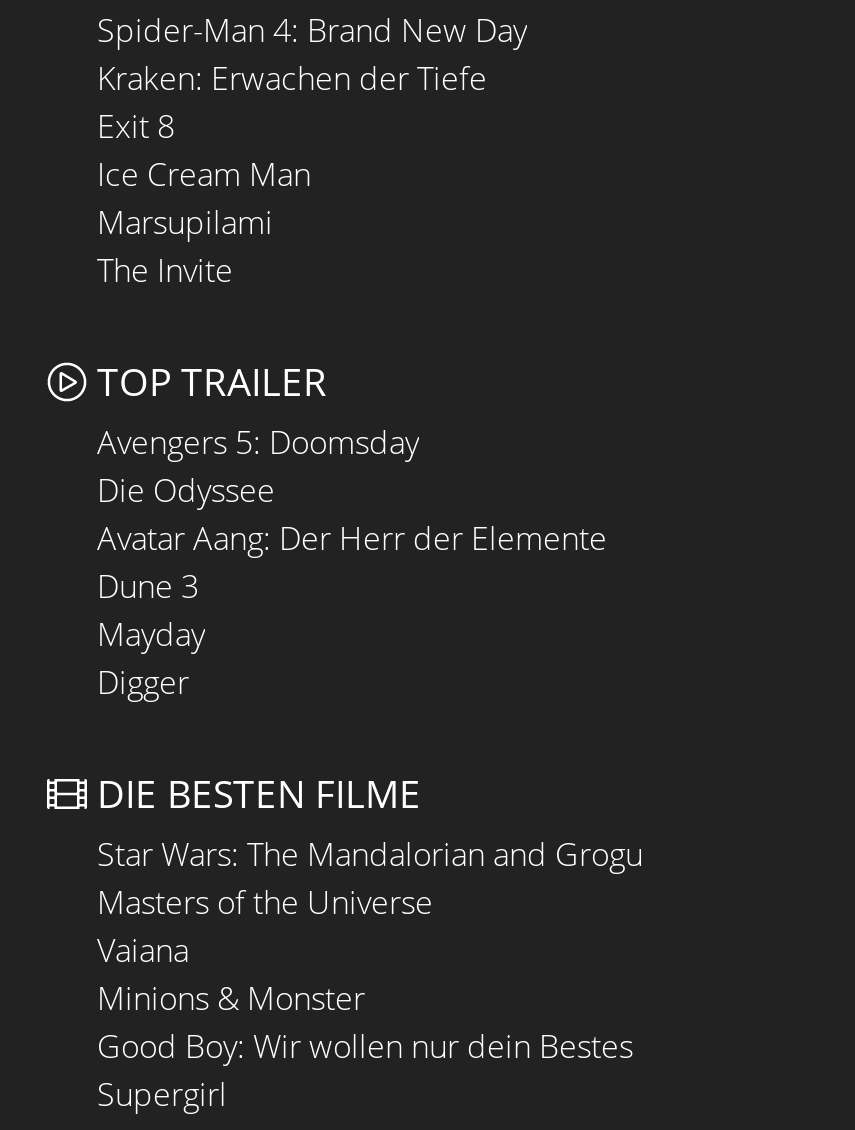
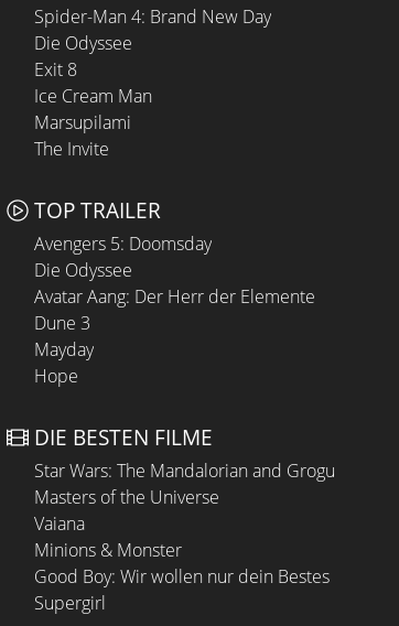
[97,56,487,100] Kraken: Erwachen der Tiefe -> [34,31,132,55] Die Odyssee
[97,660,189,704] Digger -> [34,363,78,388] Hope

